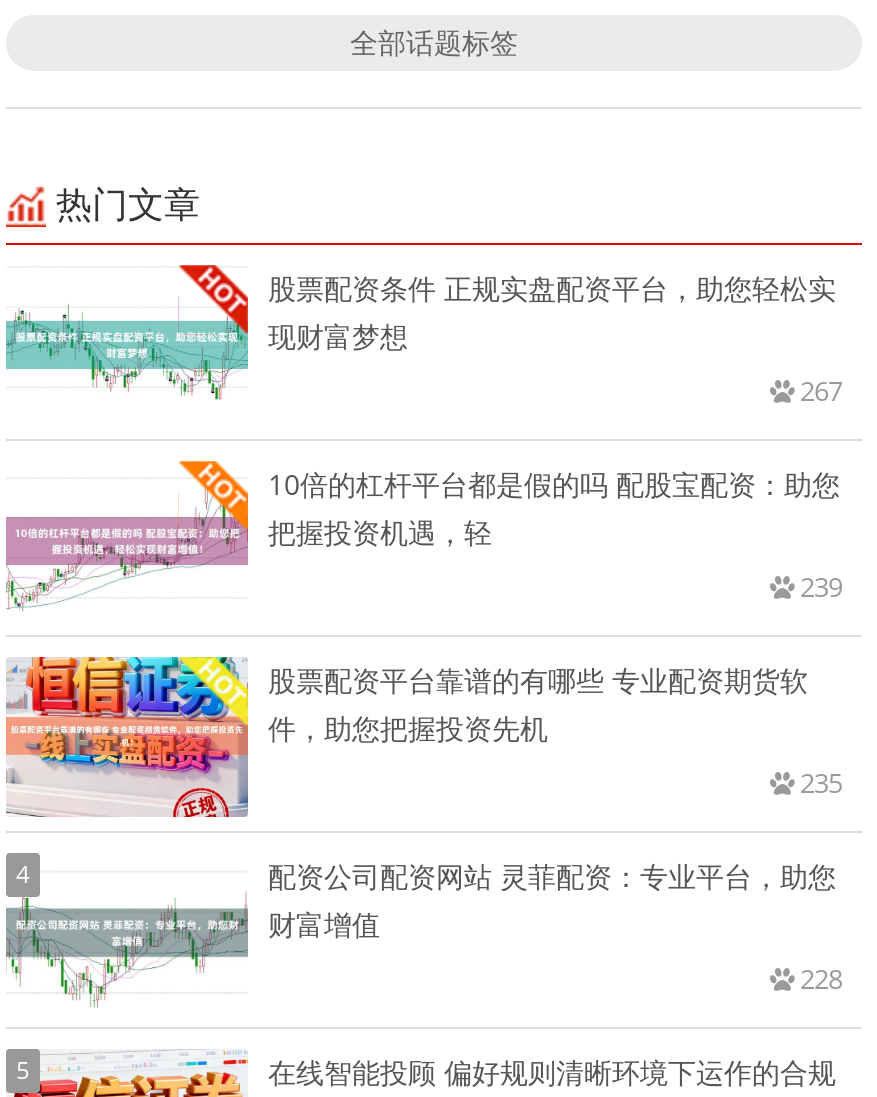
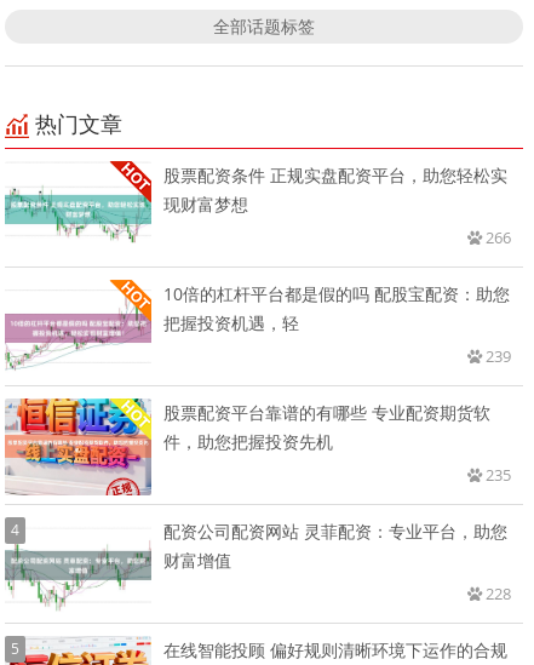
[800,373,842,409] 267 -> [486,226,511,248] 266

